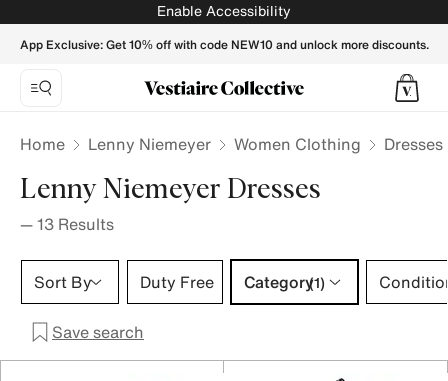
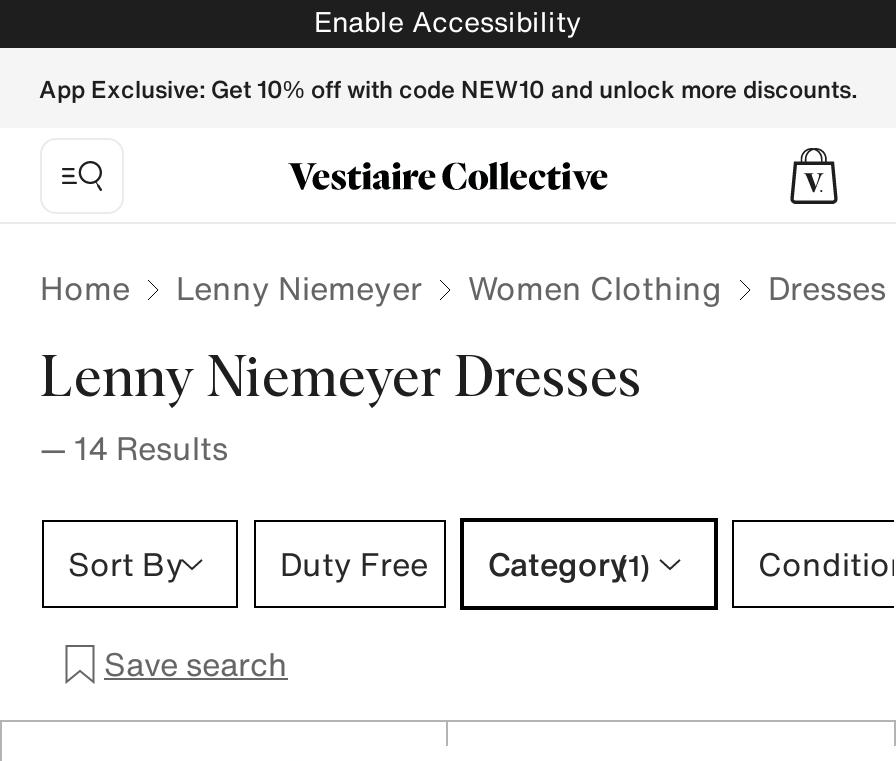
[20,212,114,236] — 13 Results -> [40,424,228,472] — 14 Results

